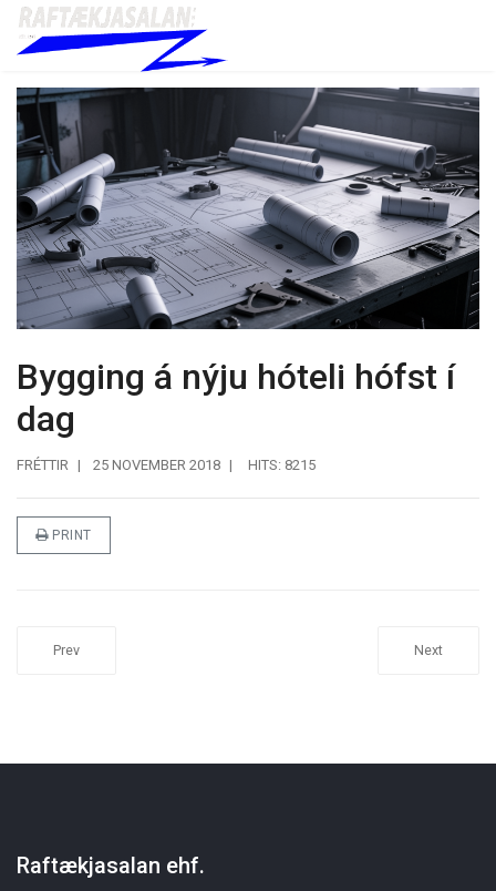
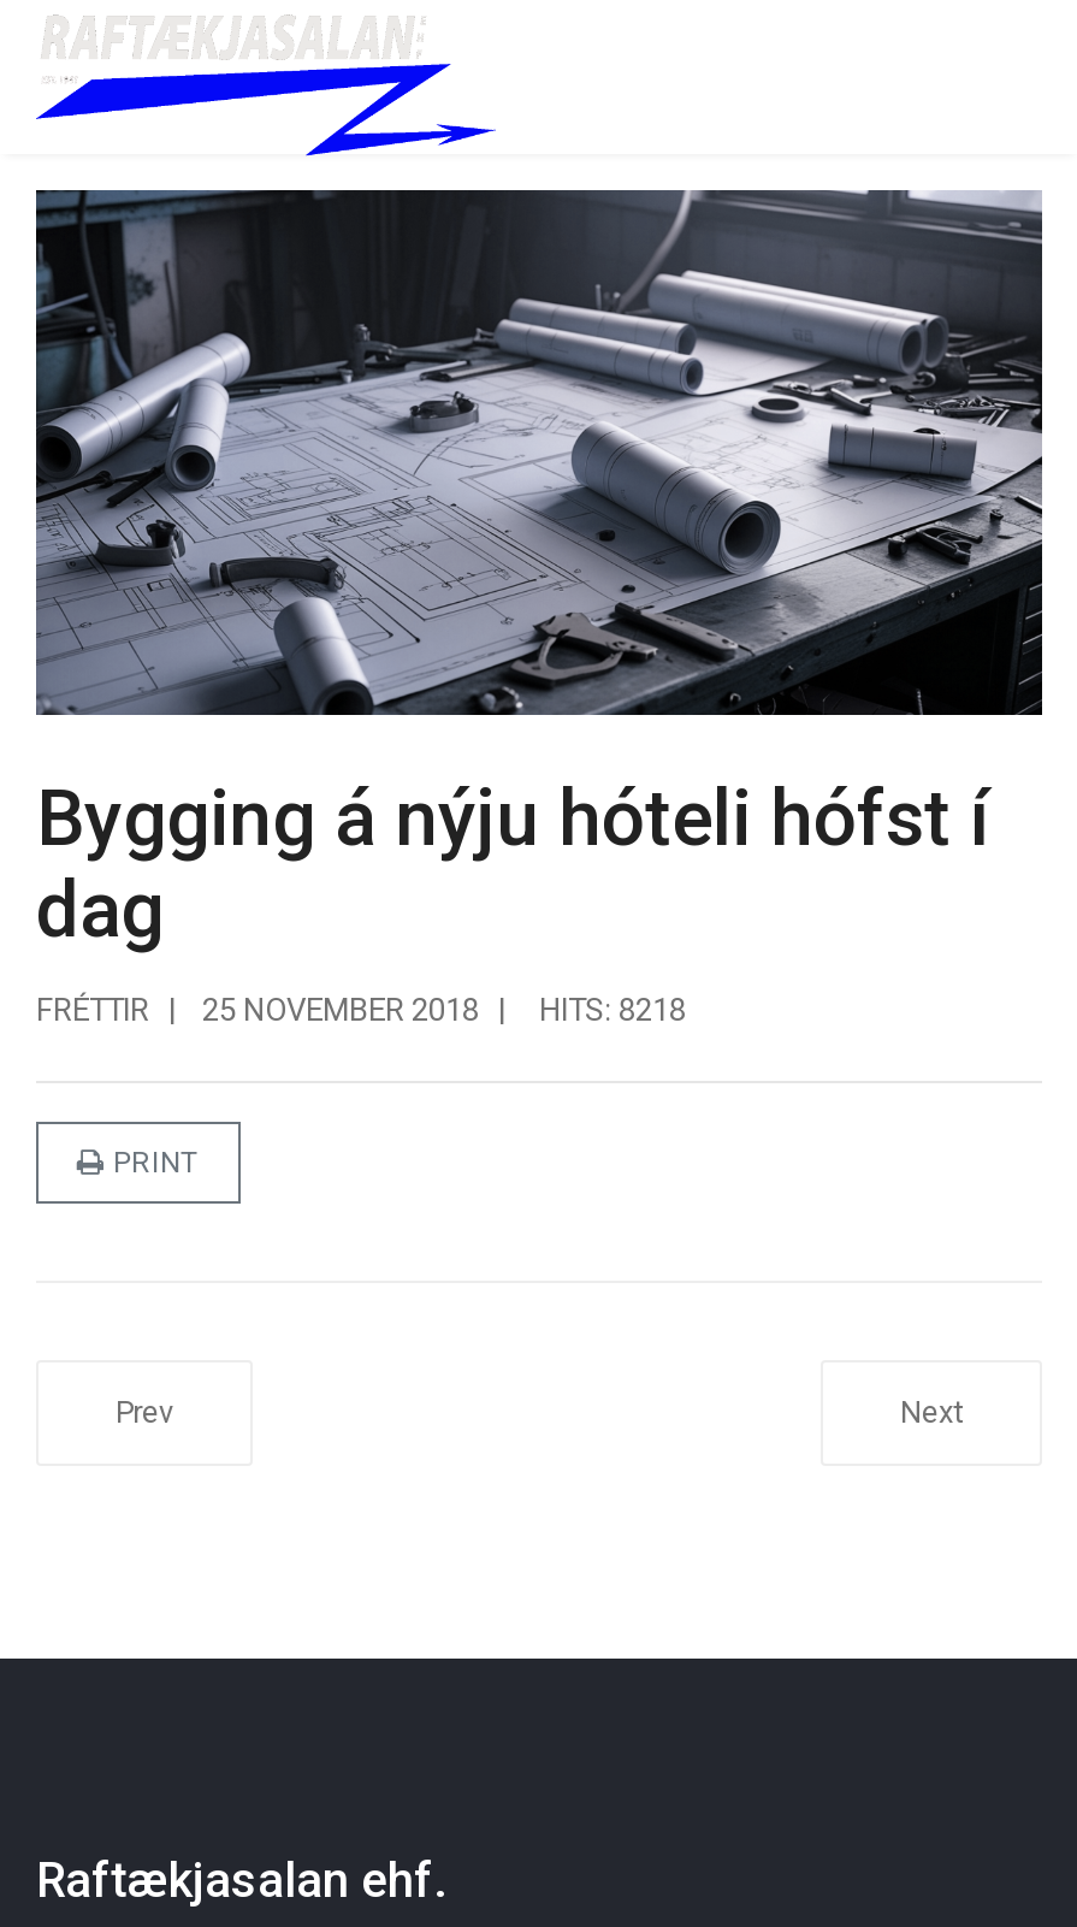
[17,457,316,473] FRÉTTIR 25 NOVEMBER 2018 HITS: 8215 -> [36,992,686,1028] FRÉTTIR 25 NOVEMBER 2018 HITS: 8218

